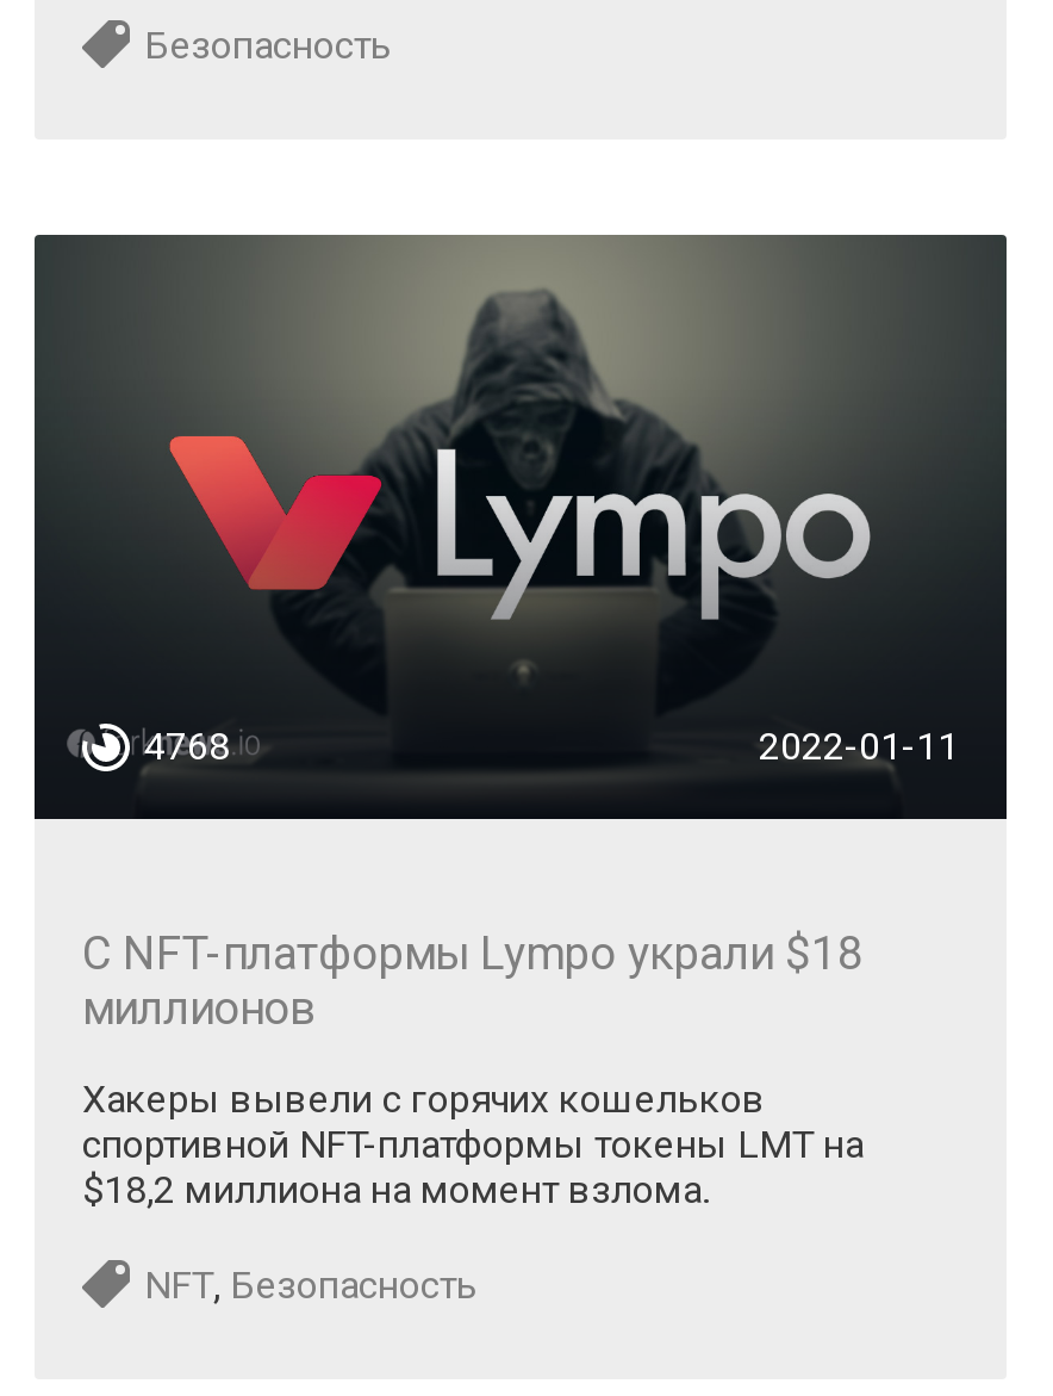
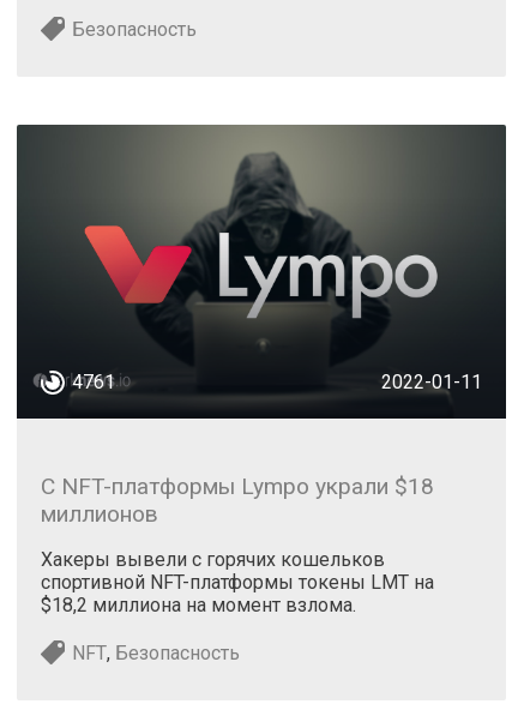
[144,723,230,768] 4768 -> [72,370,115,393] 4761

